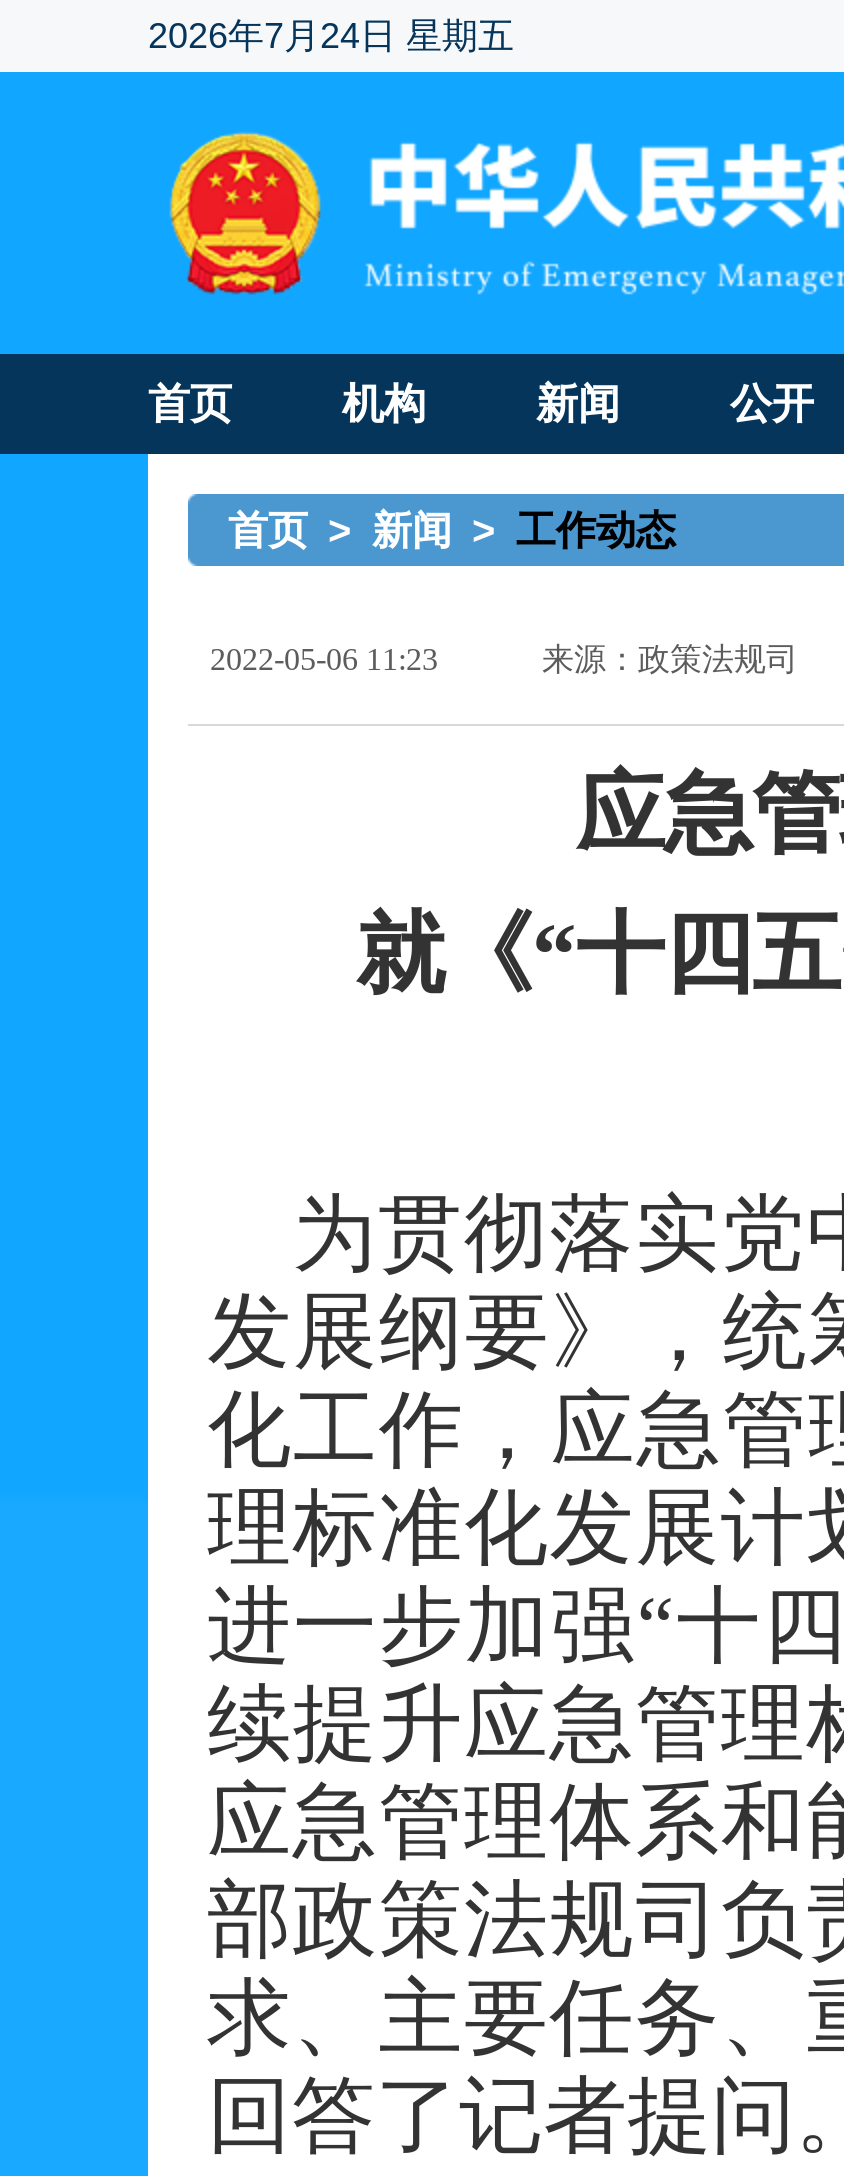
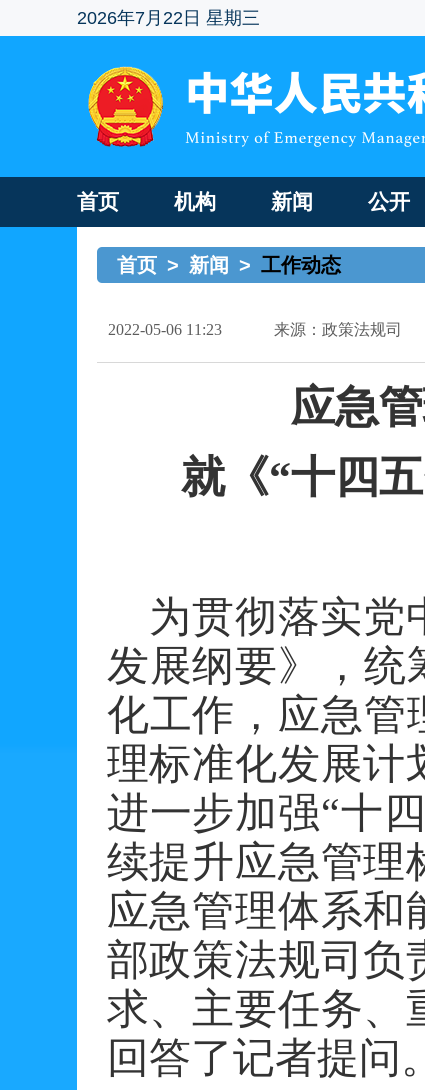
[148,16,514,56] 2026年7月24日 星期五 -> [77,8,260,28] 2026年7月22日 星期三

